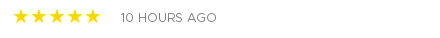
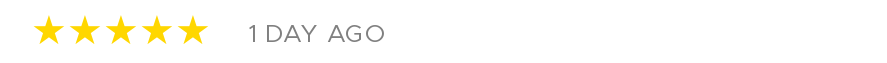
[121,11,217,24] 10 HOURS AGO -> [249,21,387,47] 1 DAY AGO

